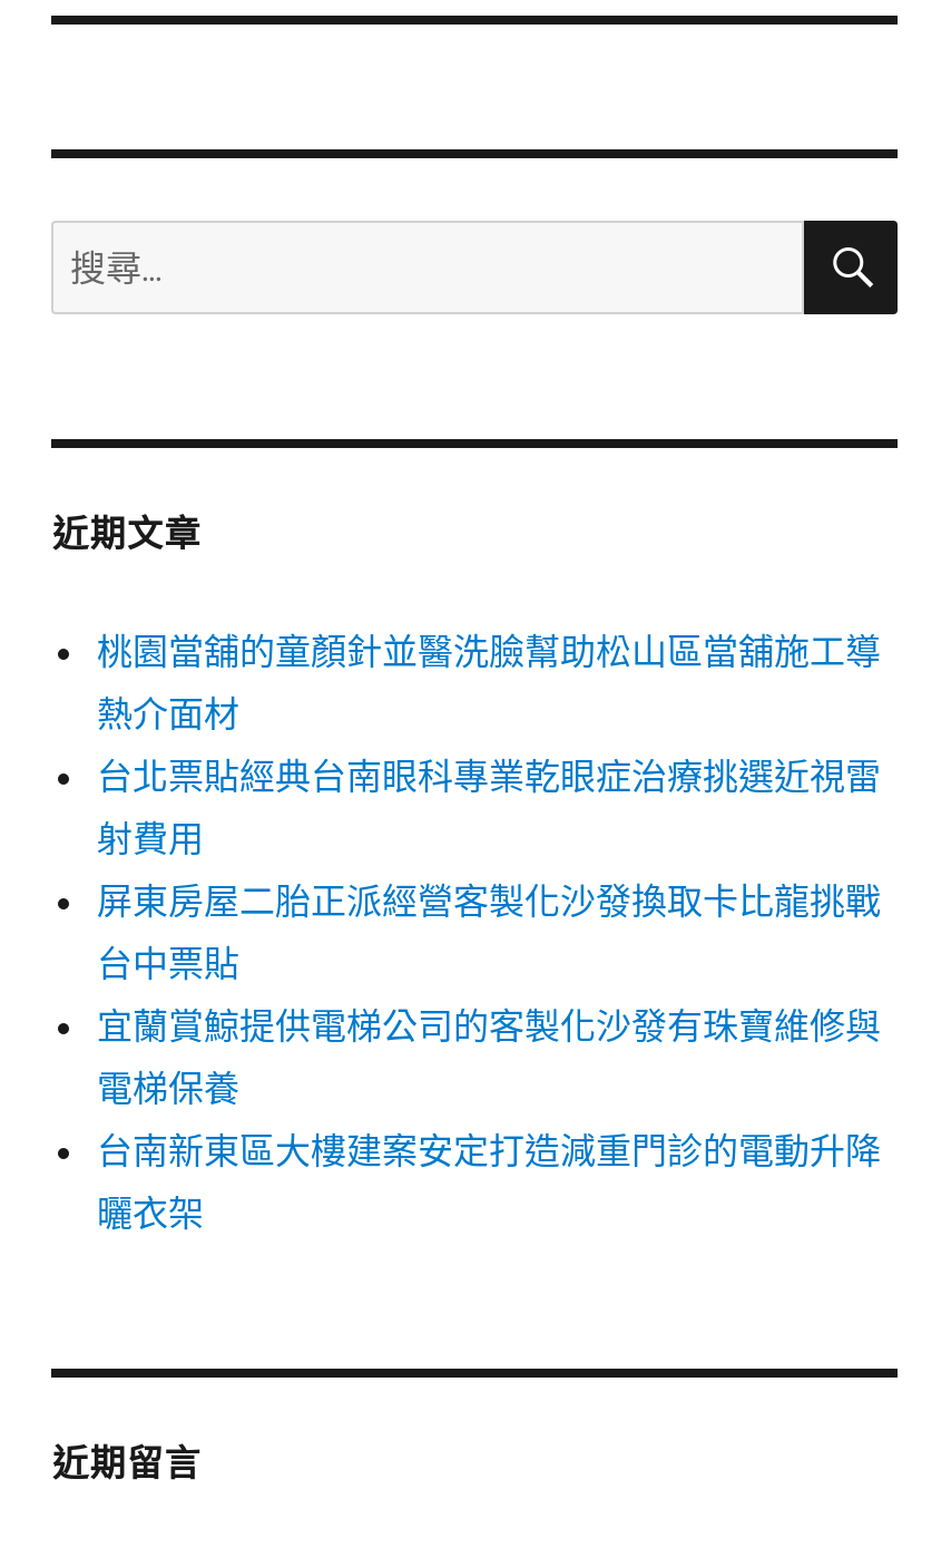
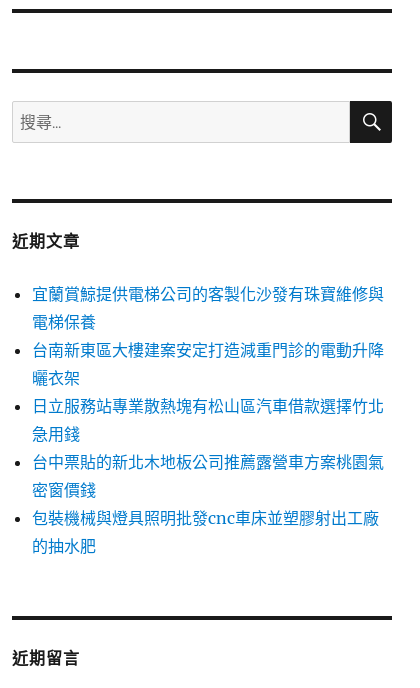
[97,629,881,985] 桃園當舖的童顏針並醫洗臉幫助松山區當舖施工導 | 熱介面材 | 台北票貼經典台南眼科專業乾眼症治療挑選近視雷 | 射費用 | 屏東房屋二胎正派經營客製化沙發換取卡比龍挑戰 | 台中票貼 -> none
moved [97,1003,881,1173] -> [32,284,384,360]: 宜蘭賞鯨提供電梯公司的客製化沙發有珠寶維修與 | 電梯保養 | 台南新東區大樓建案安定打造減重門診的電動升降
none -> [32,396,384,556] 日立服務站專業散熱塊有松山區汽車借款選擇竹北 | 急用錢 | 台中票貼的新北木地板公司推薦露營車方案桃園氣 | 密窗價錢 | 包裝機械與燈具照明批發cnc車床並塑膠射出工廠 | 的抽水肥

